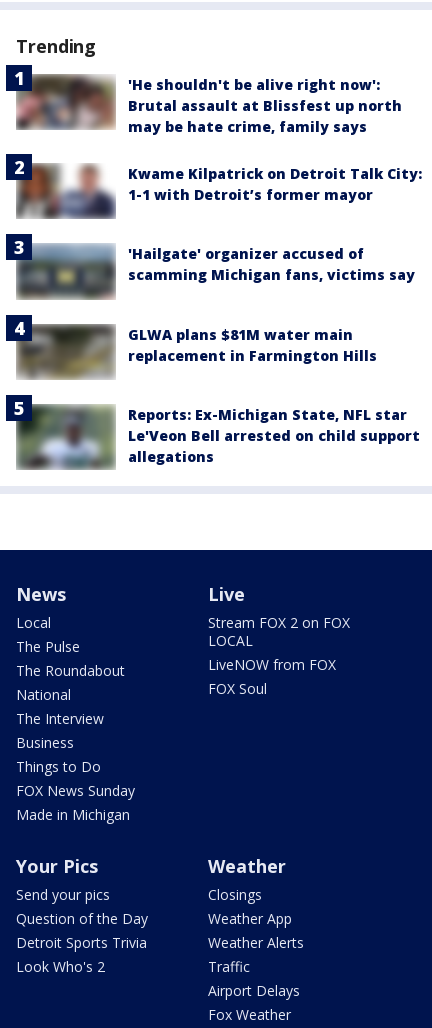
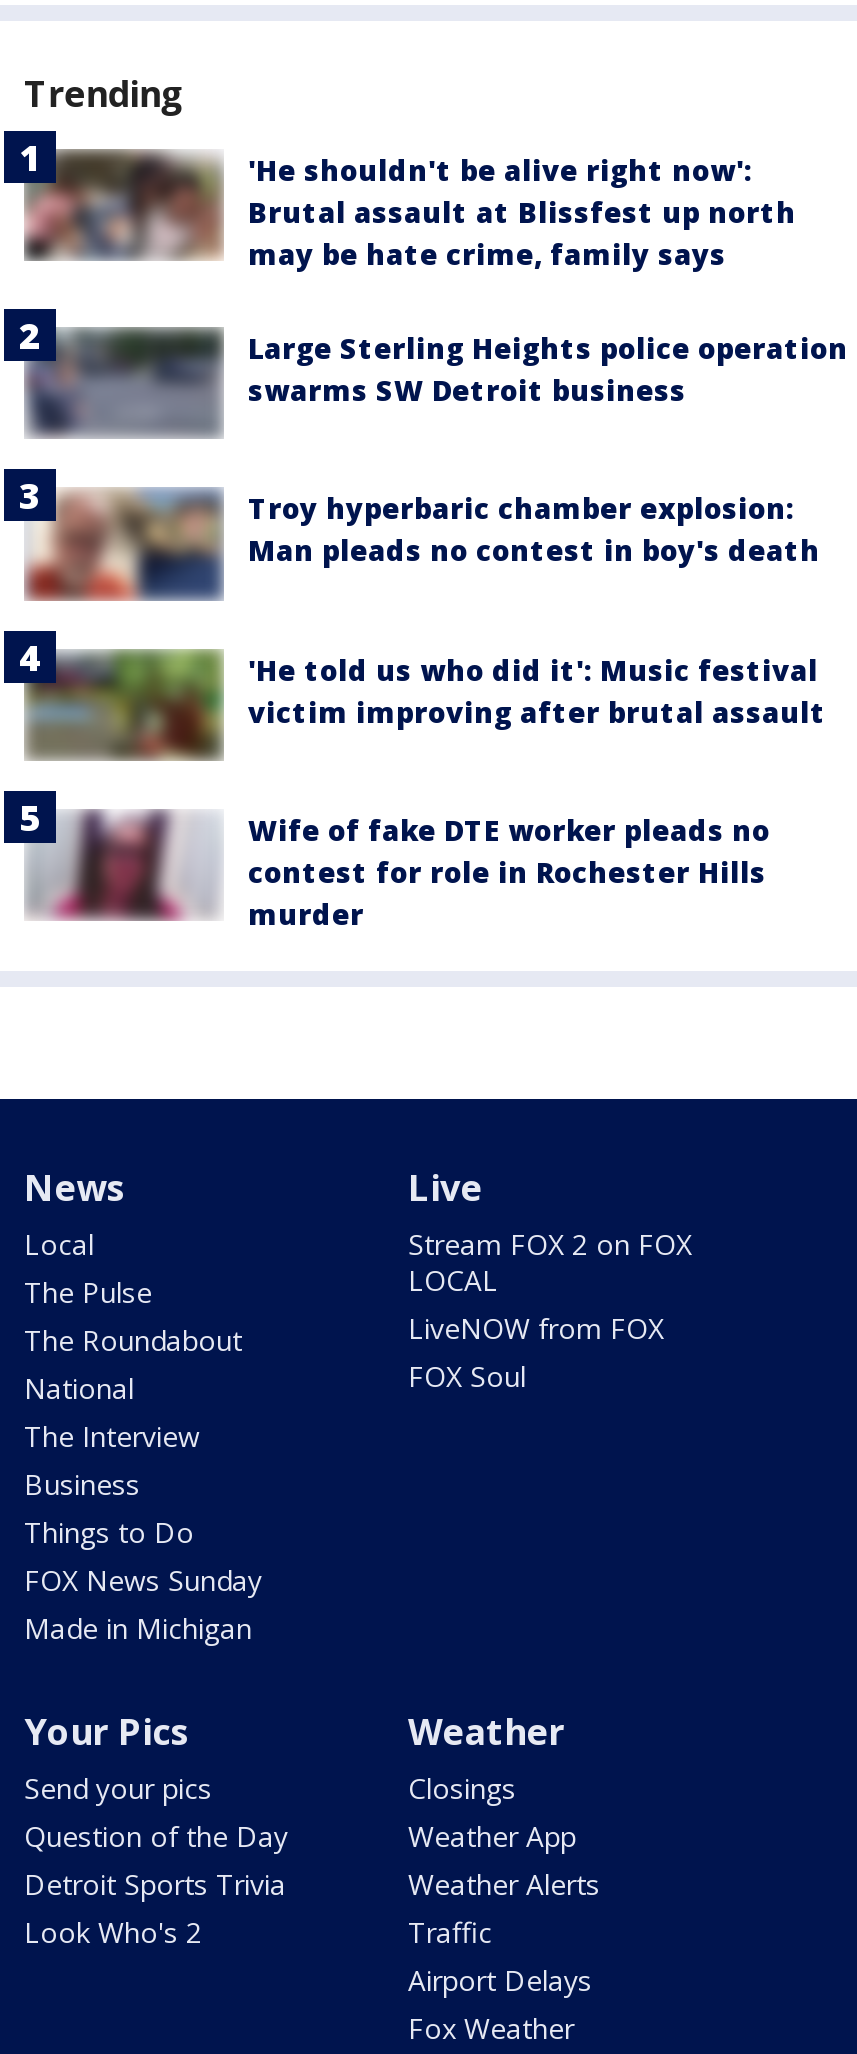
[17,164,422,218] [image] | Kwame Kilpatrick on Detroit Talk City: | 1-1 with Detroit’s former mayor -> [28,325,848,437] [image] | Large Sterling Heights police operation | swarms SW Detroit business
[16,240,415,300] [image] | 'Hailgate' organizer accused of | scamming Michigan fans, victims say -> [24,489,820,601] [image] | Troy hyperbaric chamber explosion: | Man pleads no contest in boy's death
[19,324,377,379] [image] | GLWA plans $81M water main | replacement in Farmington Hills -> [32,649,826,761] [image] | 'He told us who did it': Music festival | victim improving after brutal assault
[16,401,420,471] [image] | Reports: Ex-Michigan State, NFL star | Le'Veon Bell arrested on child support | allegations -> [26,805,770,937] [image] | Wife of fake DTE worker pleads no | contest for role in Rochester Hills | murder

